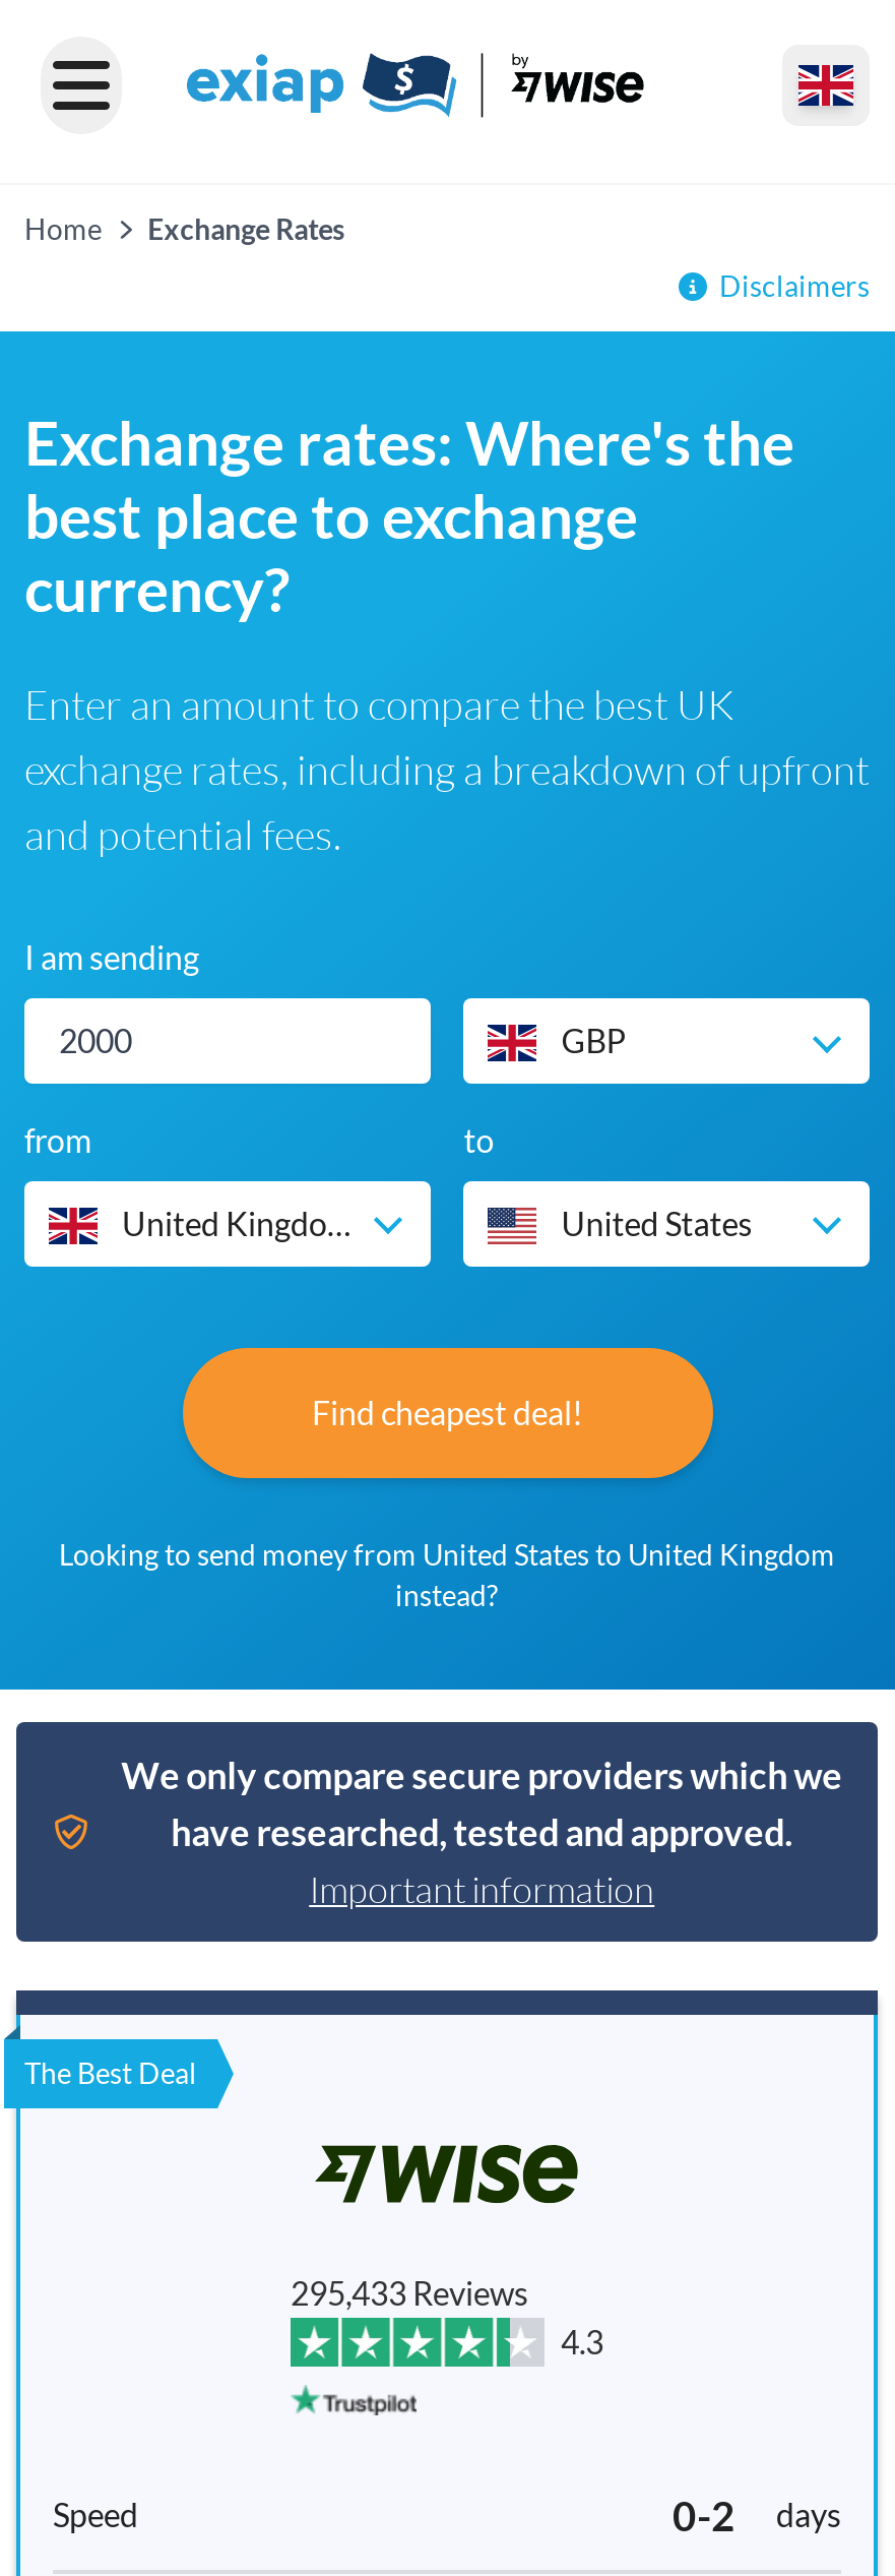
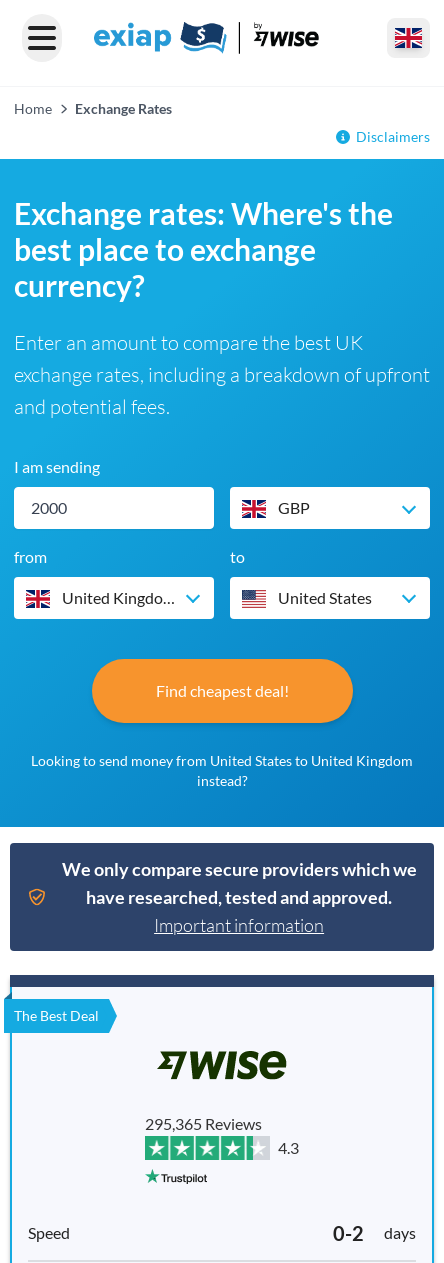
[291,2273,528,2312] 295,433 Reviews -> [145,1114,262,1133] 295,365 Reviews

